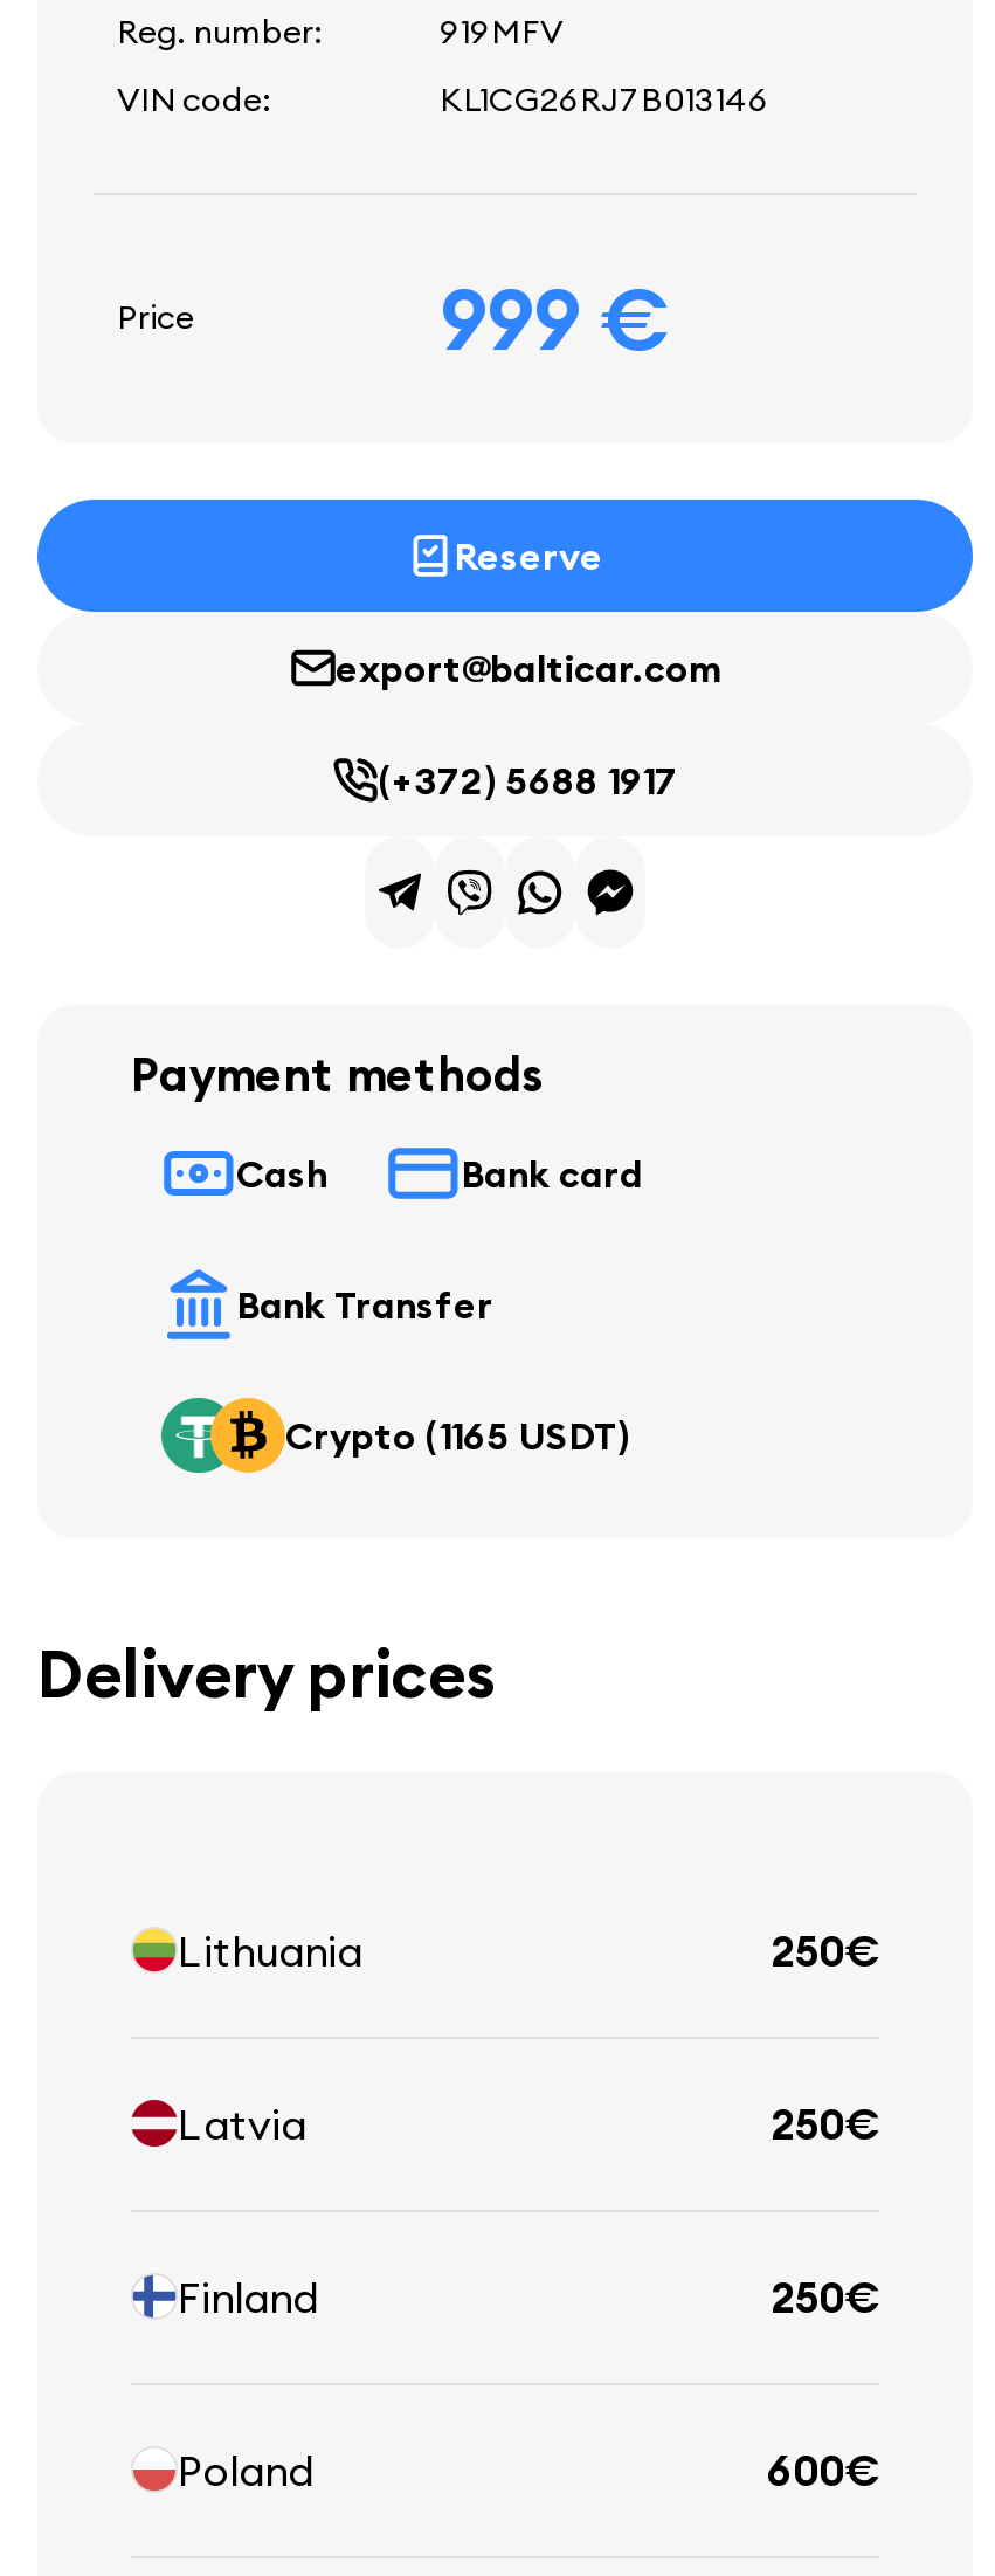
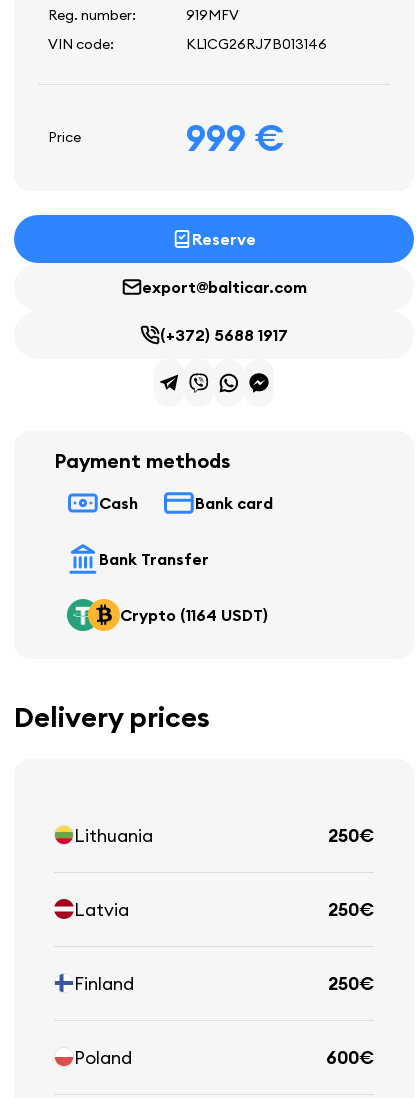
[285,1413,629,1460] Crypto (1165 USDT) -> [120,605,268,625] Crypto (1164 USDT)

